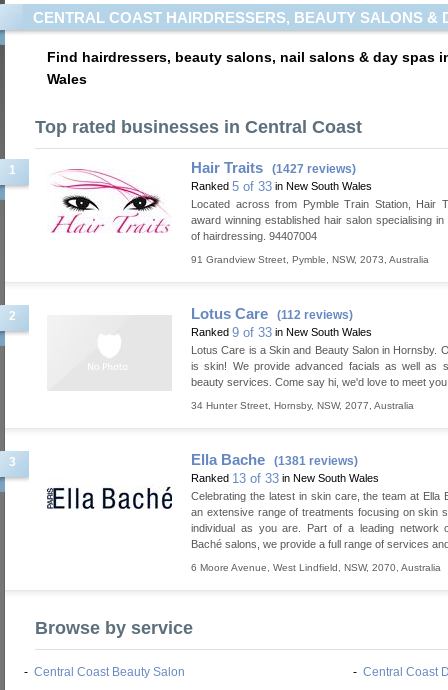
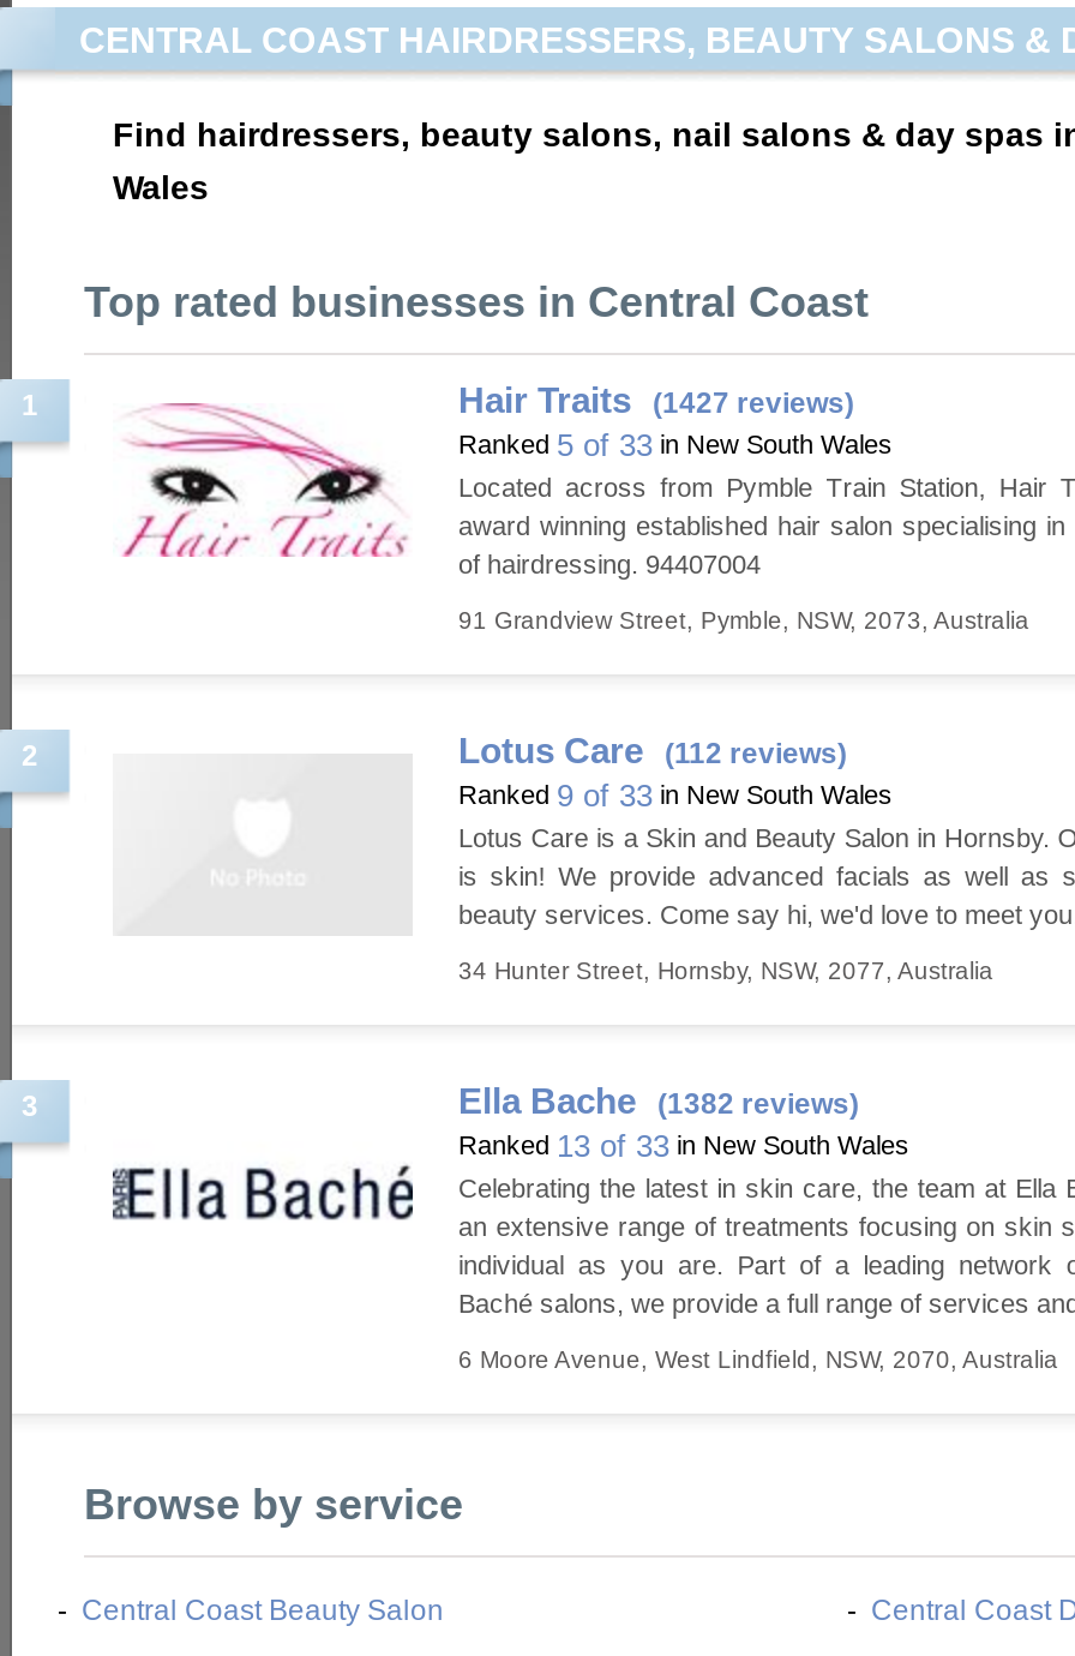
[191,451,358,468] Ella Bache (1381 reviews) -> [458,1080,859,1121] Ella Bache (1382 reviews)

